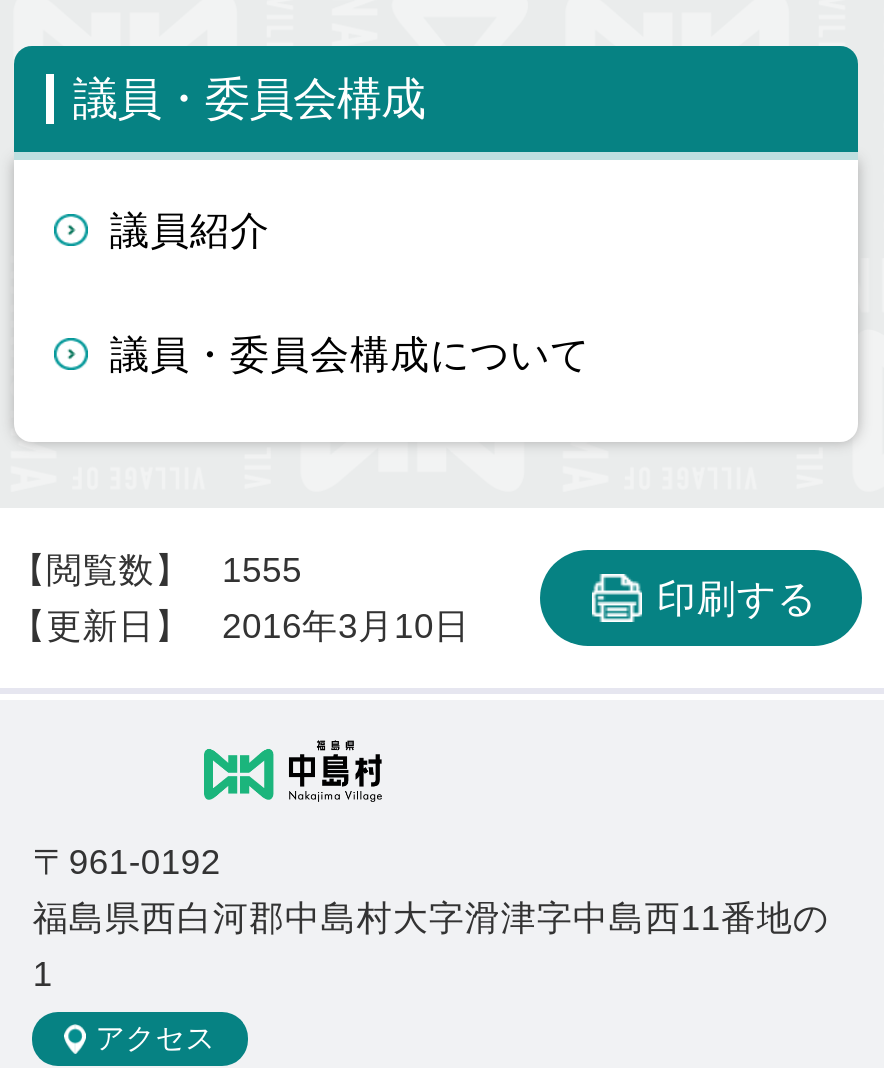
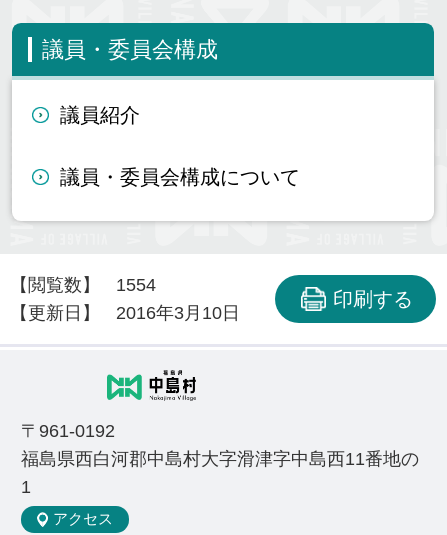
[10,550,302,590] 【閲覧数】 1555 -> [10,275,156,295] 【閲覧数】 1554

